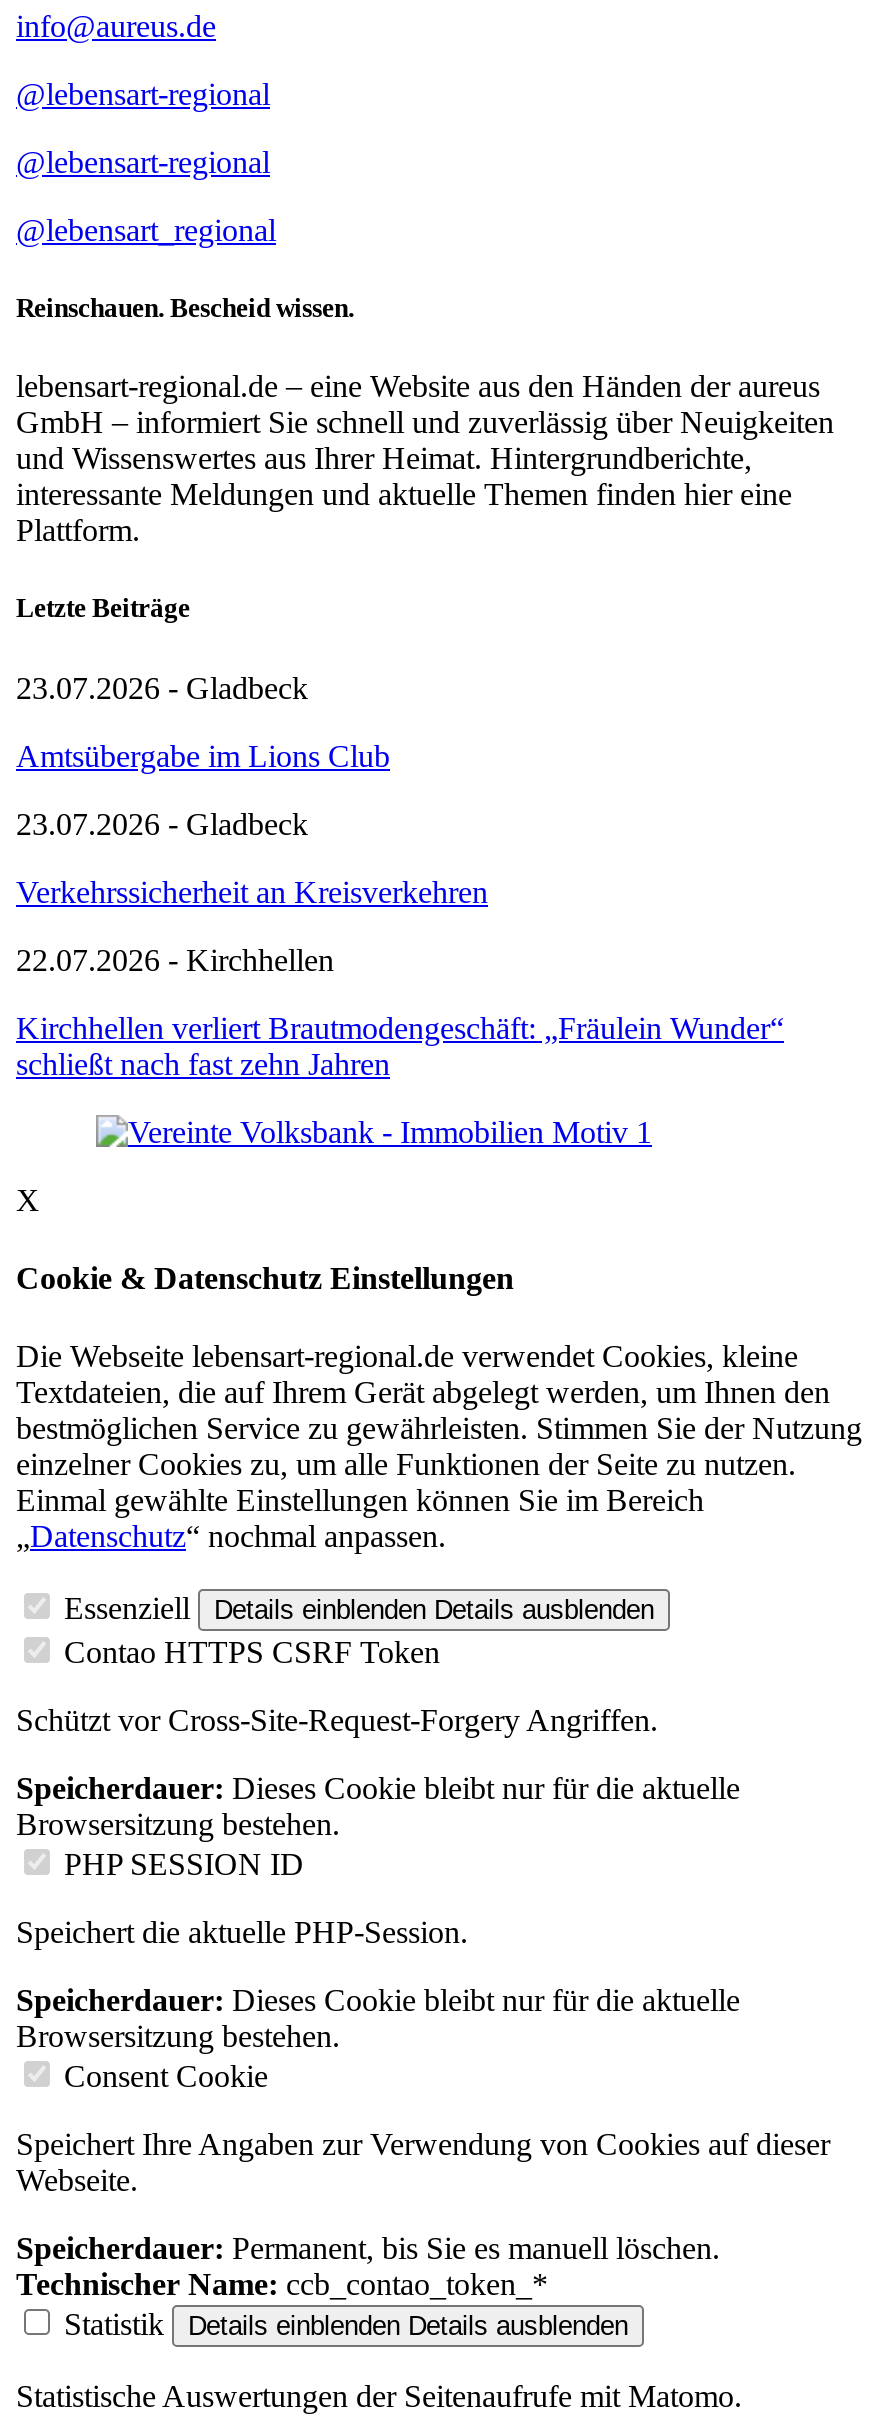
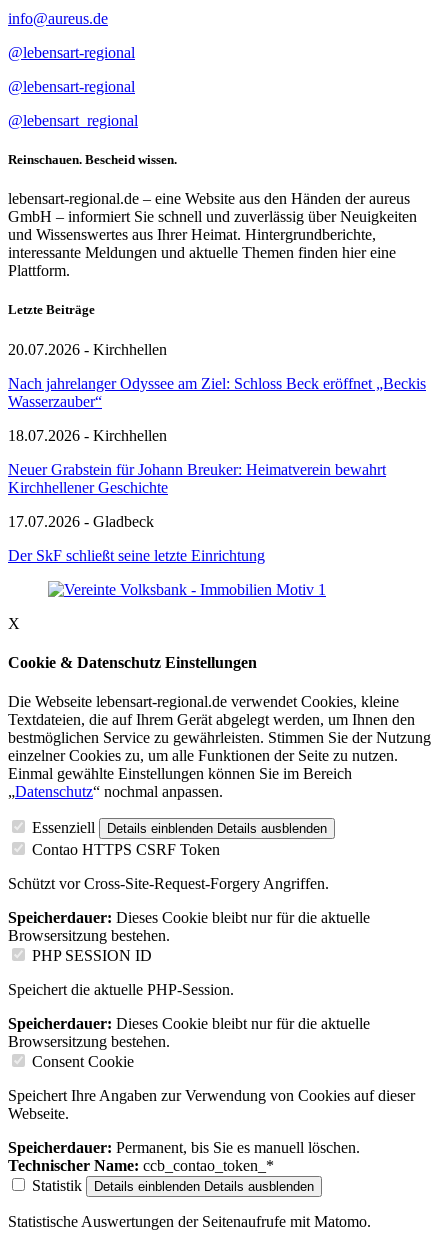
[16,670,308,704] 23.07.2026 - Gladbeck -> [8,341,167,358] 20.07.2026 - Kirchhellen
[16,738,390,772] Amtsübergabe im Lions Club -> [8,375,426,410] Nach jahrelanger Odyssee am Ziel: Schloss Beck eröffnet „Beckis | Wasserzauber“
[16,806,308,840] 23.07.2026 - Gladbeck -> [8,427,167,444] 18.07.2026 - Kirchhellen
[16,874,488,908] Verkehrssicherheit an Kreisverkehren -> [8,461,386,496] Neuer Grabstein für Johann Breuker: Heimatverein bewahrt | Kirchhellener Geschichte
[16,942,334,976] 22.07.2026 - Kirchhellen -> [8,513,154,530] 17.07.2026 - Gladbeck
[16,1010,784,1080] Kirchhellen verliert Brautmodengeschäft: „Fräulein Wunder“ | schließt nach fast zehn Jahren -> [8,547,265,564] Der SkF schließt seine letzte Einrichtung

